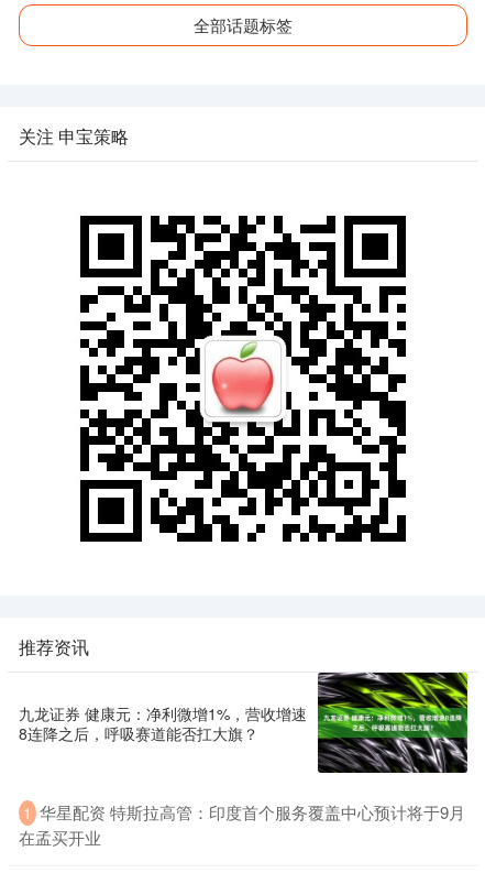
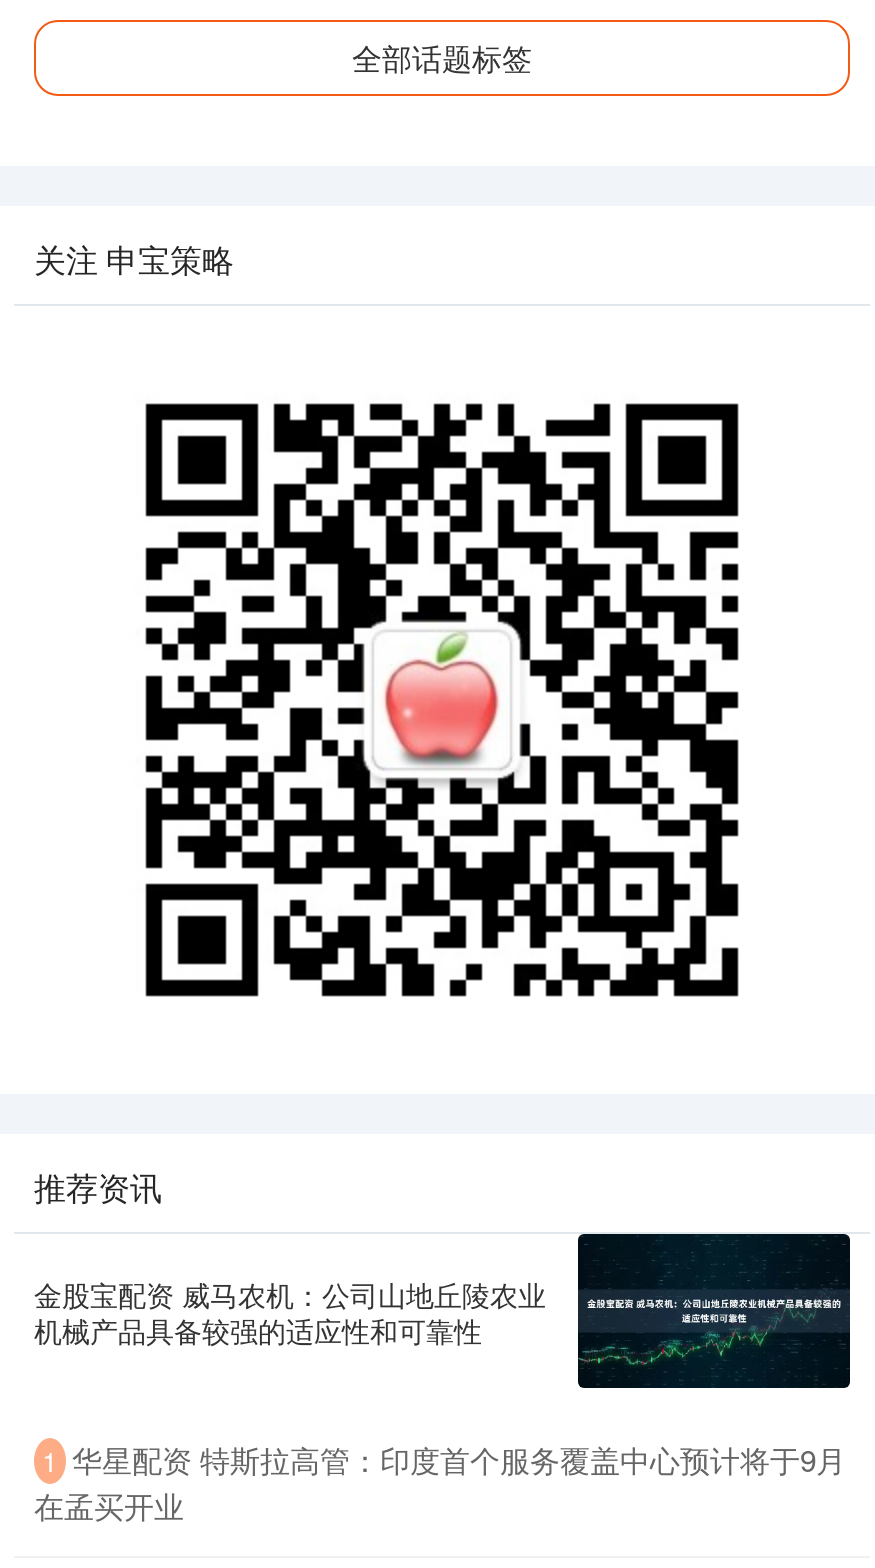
[19,672,469,773] [image] | 九龙证券 健康元：净利微增1%，营收增速 | 8连降之后，呼吸赛道能否扛大旗？ -> [34,1232,852,1386] [image] | 金股宝配资 威马农机：公司山地丘陵农业 | 机械产品具备较强的适应性和可靠性

